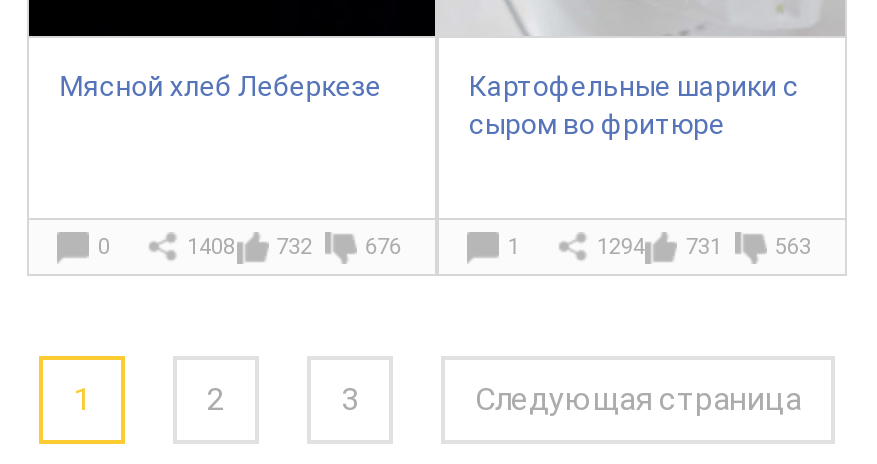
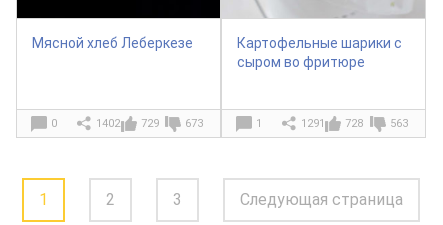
[187,234,235,260] 1408 -> [96,117,120,130] 1402
[276,234,312,260] 732 -> [141,117,159,130] 729
[365,234,401,260] 676 -> [185,117,203,130] 673
[597,234,645,260] 1294 -> [301,117,325,130] 1291
[686,234,722,260] 731 -> [345,117,363,130] 728

